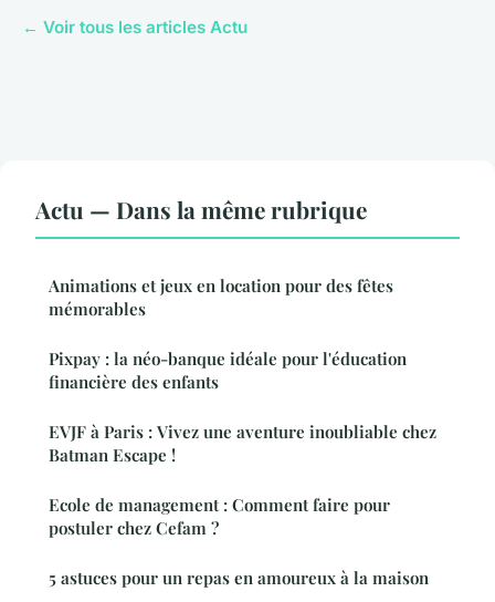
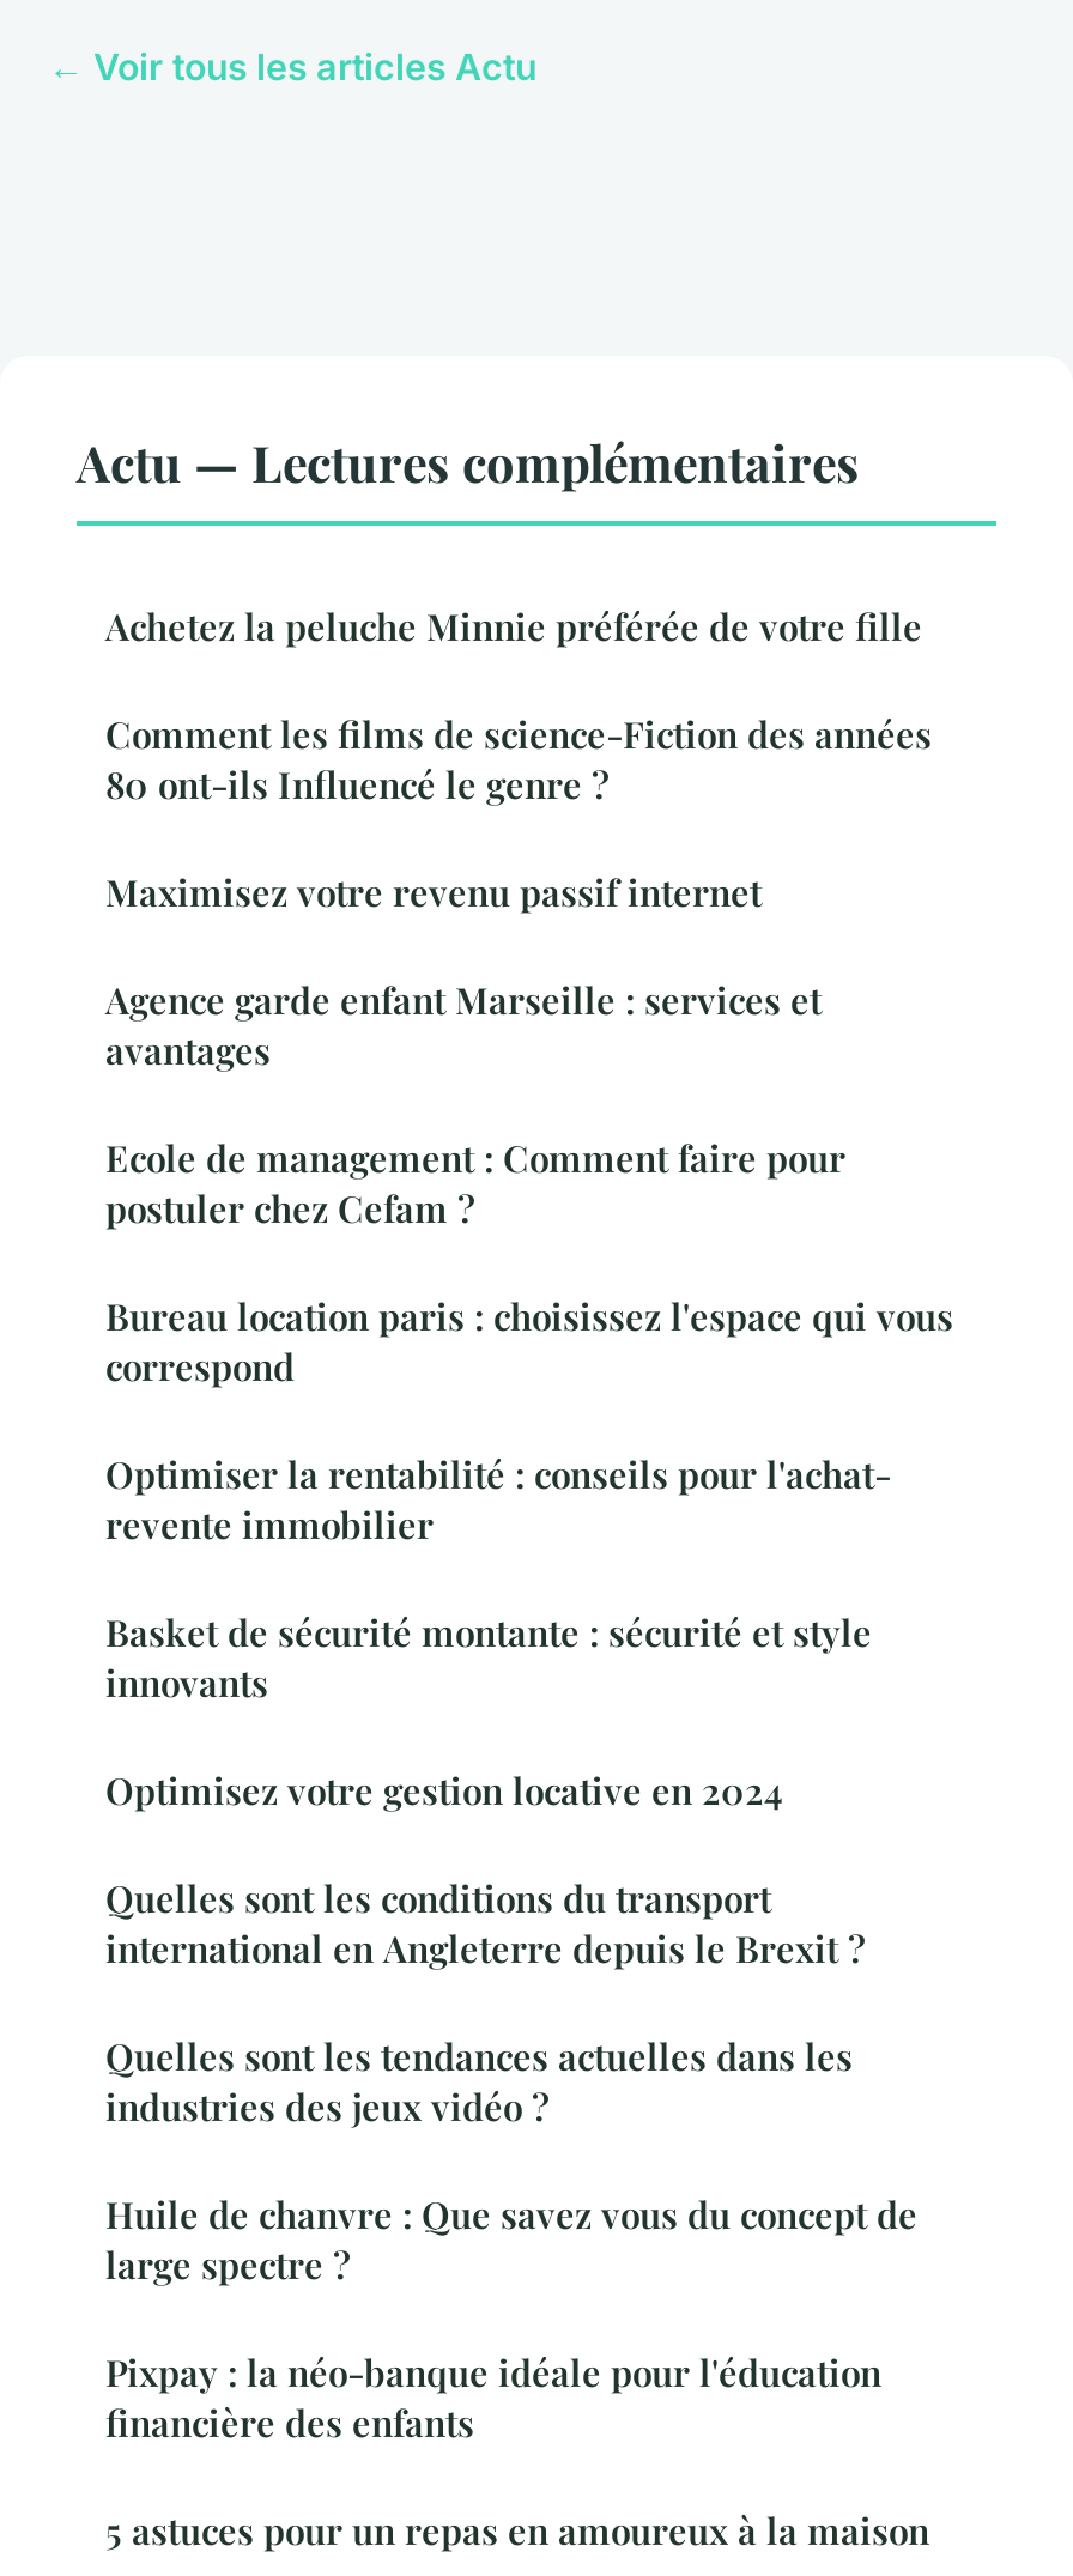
[35,194,393,320] Actu — Dans la même rubrique | Animations et jeux en location pour des fêtes | mémorables -> [77,426,953,2287] Actu — Lectures complémentaires | Achetez la peluche Minnie préférée de votre fille | Comment les films de science-Fiction des années | 80 ont-ils Influencé le genre ? | Maximisez votre revenu passif internet | Agence garde enfant Marseille : services et | avantages | Bureau location paris : choisissez l'espace qui vous | correspond | Optimiser la rentabilité : conseils pour l'achat- | revente immobilier | Basket de sécurité montante : sécurité et style | innovants | Optimisez votre gestion locative en 2024 | Quelles sont les conditions du transport | international en Angleterre depuis le Brexit ? | Quelles sont les tendances actuelles dans les | industries des jeux vidéo ? | Huile de chanvre : Que savez vous du concept de | large spectre ?
moved [49,348,407,393] -> [105,2347,881,2445]: Pixpay : la néo-banque idéale pour l'éducation | financière des enfants
[49,421,436,466] EVJF à Paris : Vivez une aventure inoubliable chez | Batman Escape ! -> none
moved [49,494,390,539] -> [105,1133,845,1231]: Ecole de management : Comment faire pour | postuler chez Cefam ?

